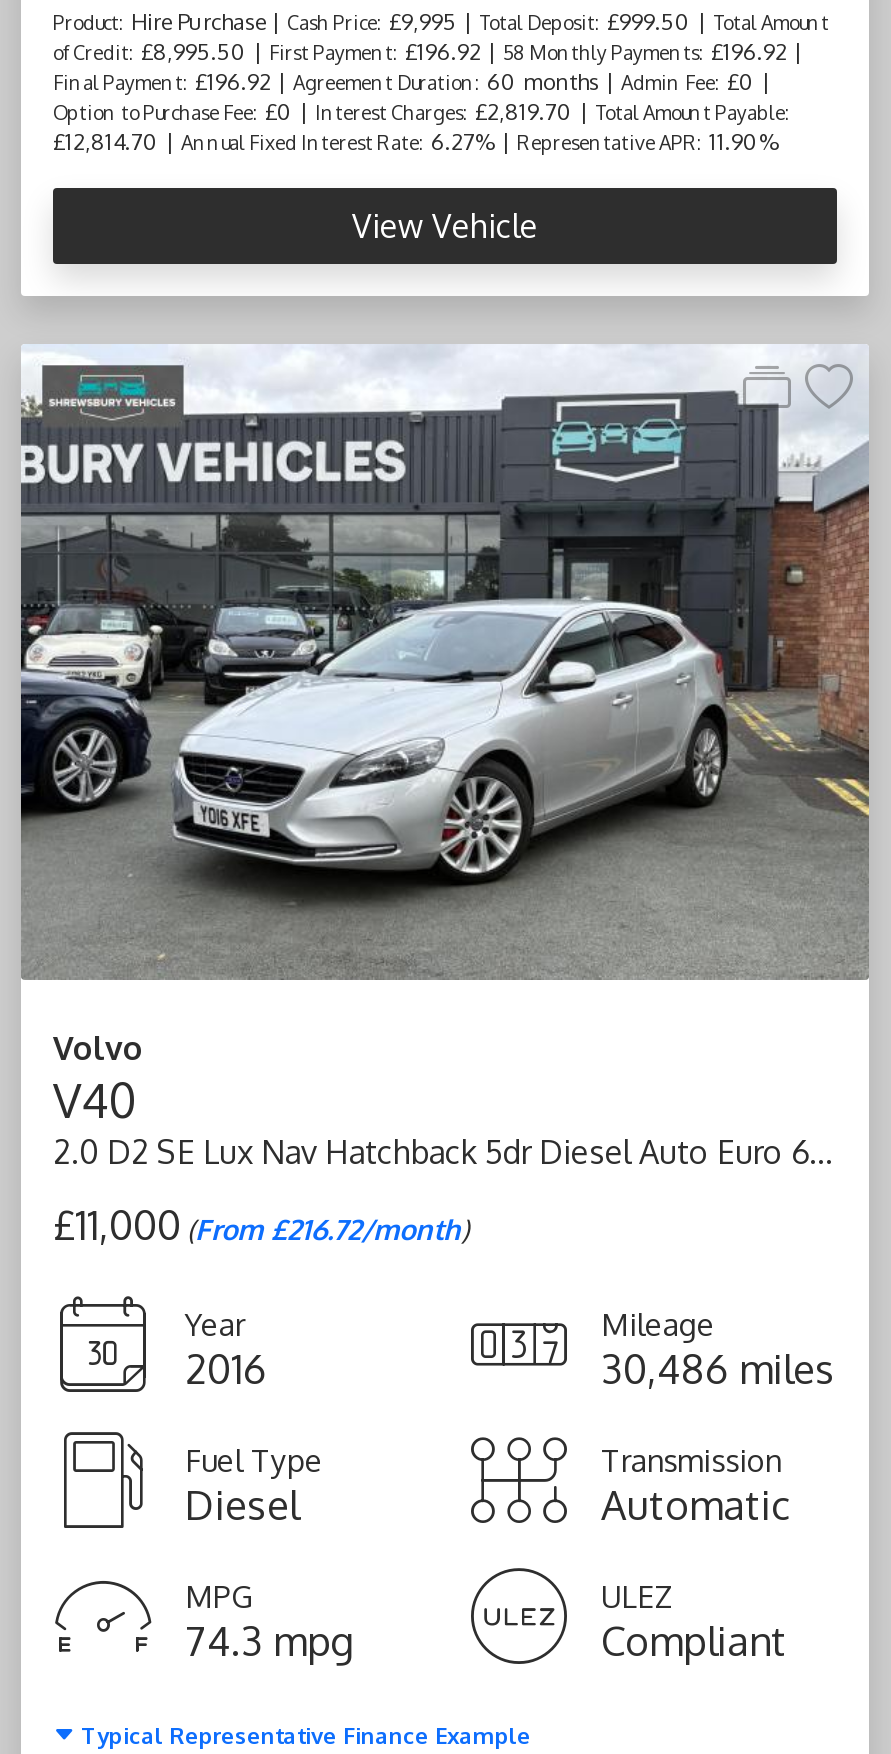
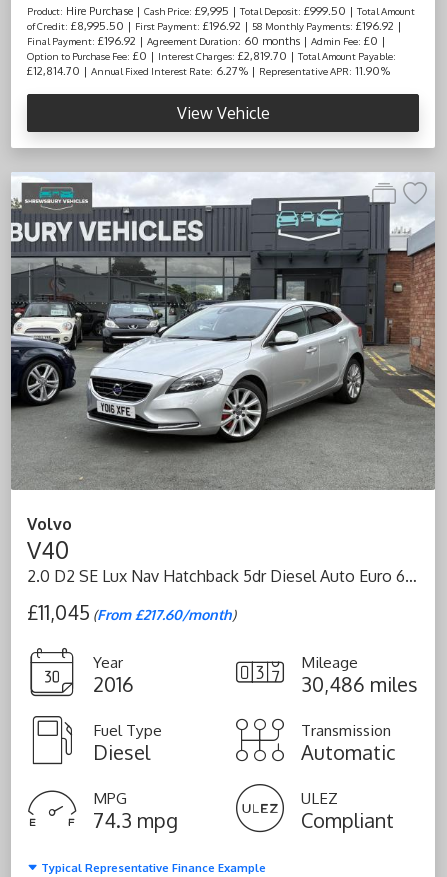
[53,1197,469,1249] £11,000 (From £216.72/month) -> [27,598,236,624] £11,045 (From £217.60/month)

